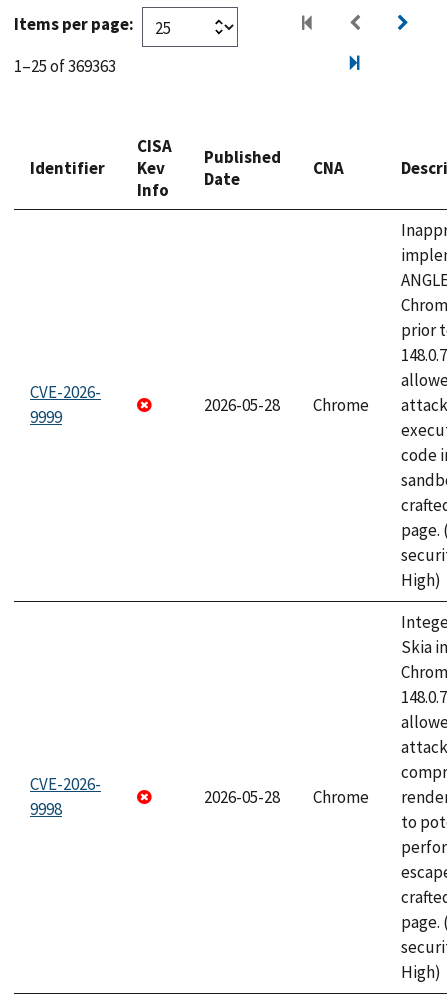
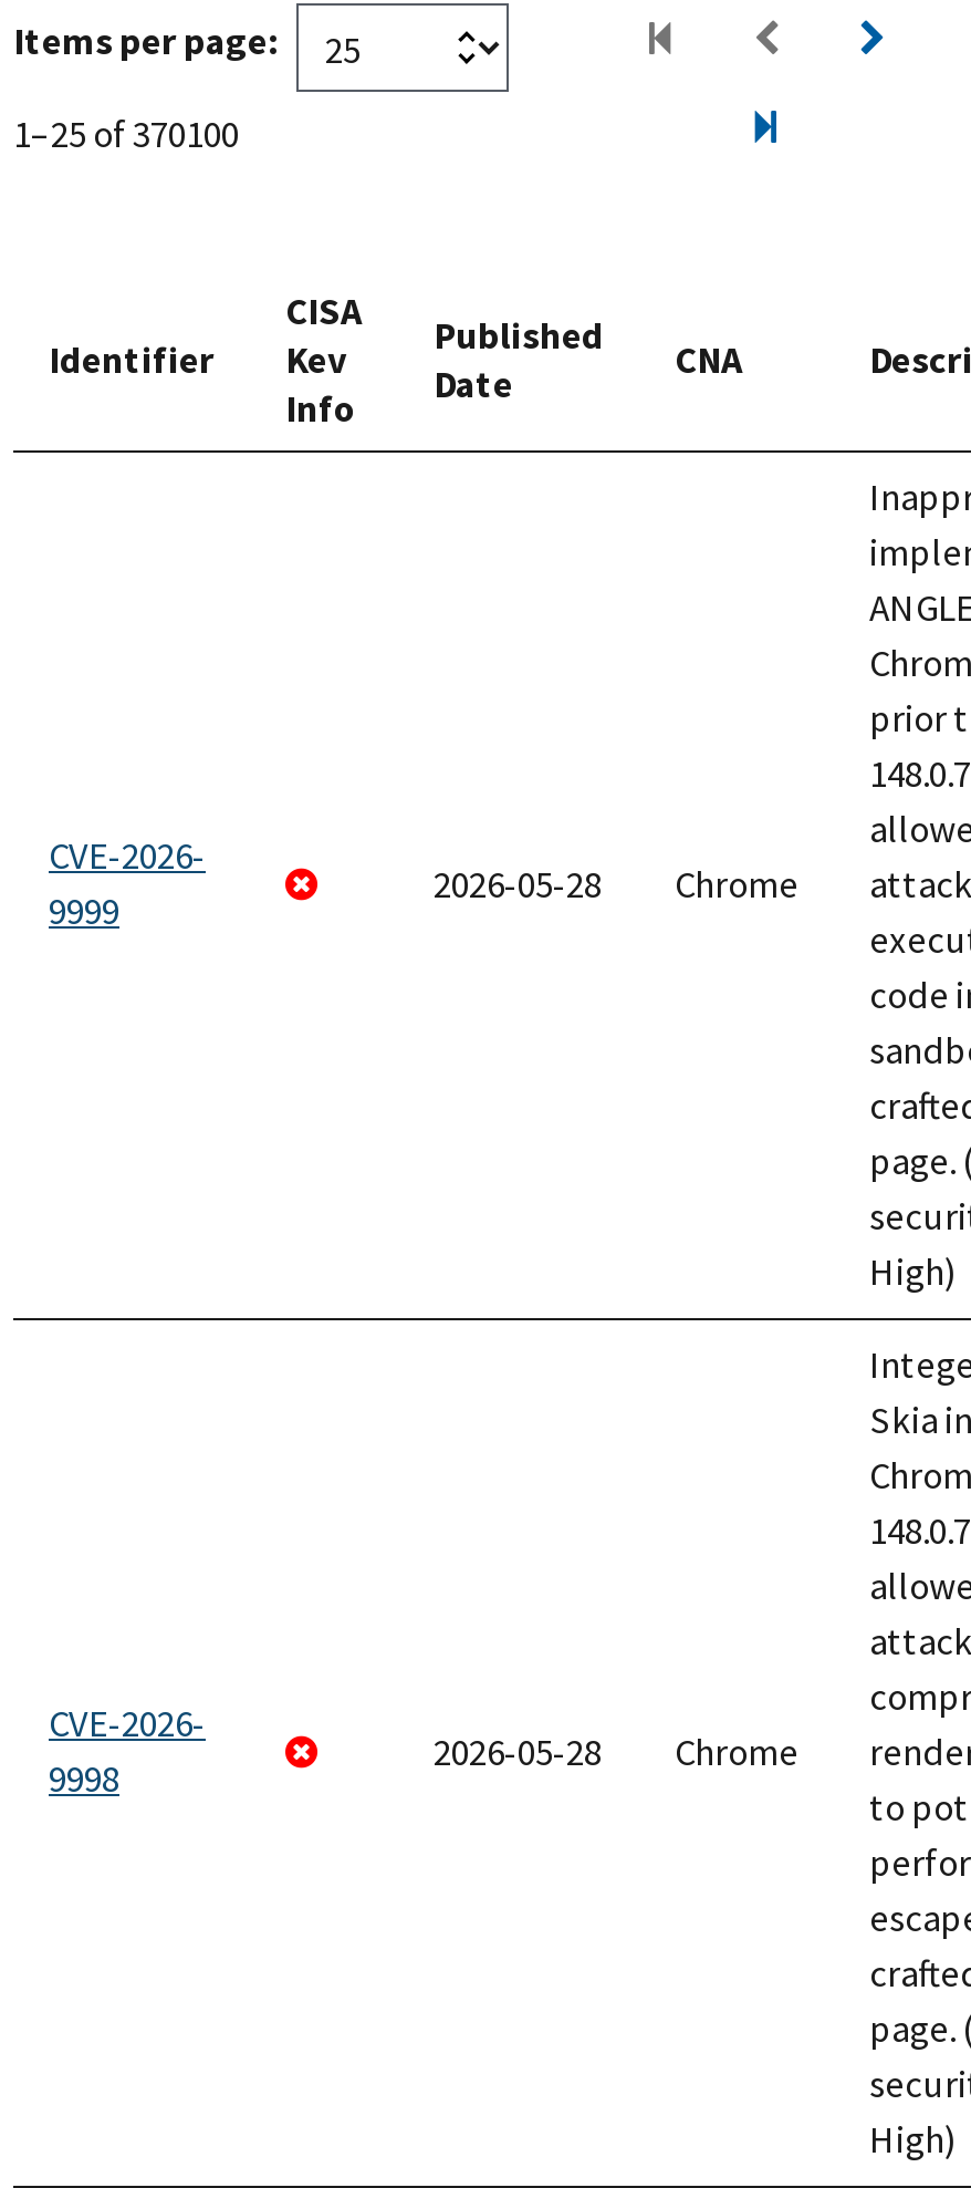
[14,55,116,77] 1–25 of 369363 -> [13,110,239,159] 1–25 of 370100

